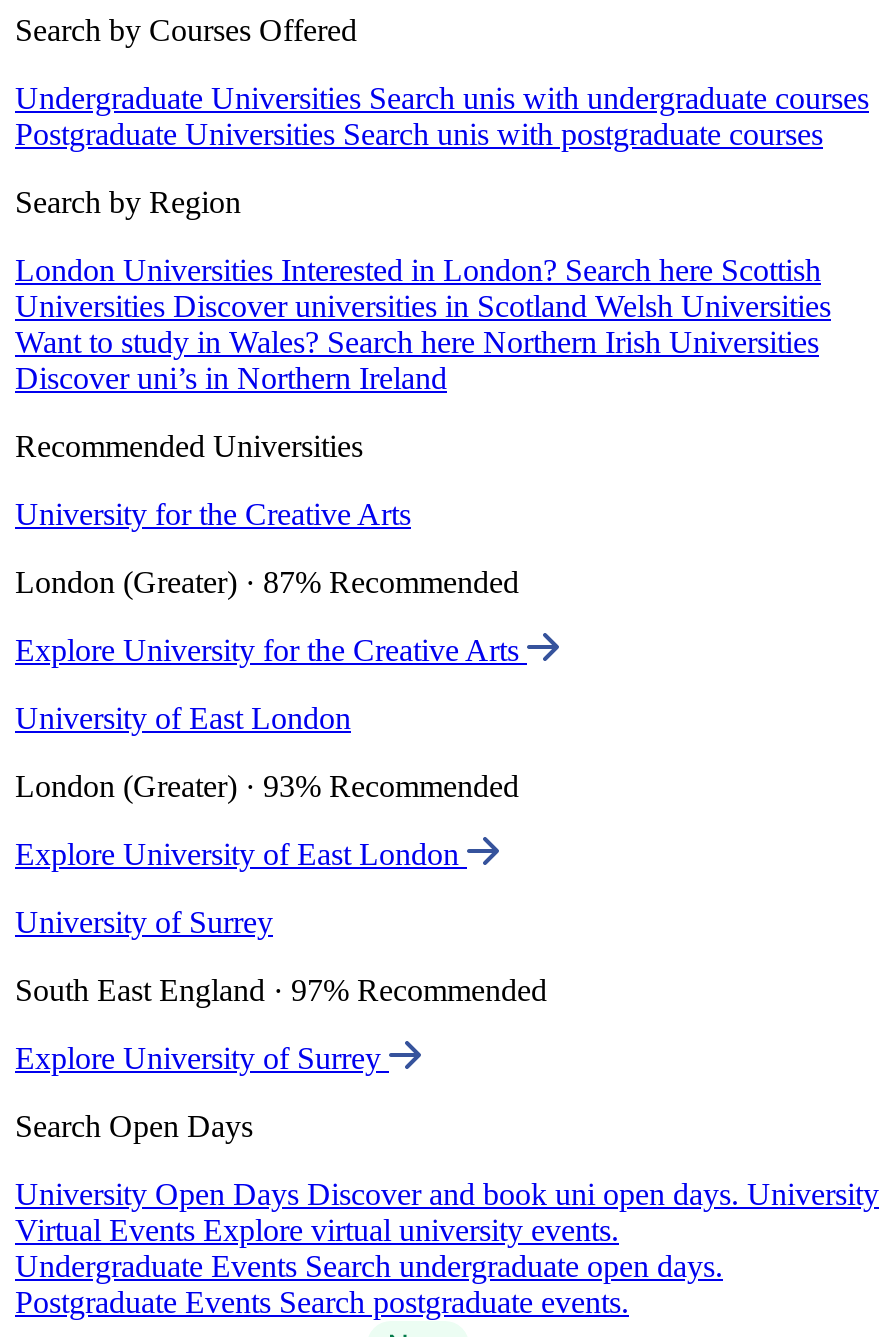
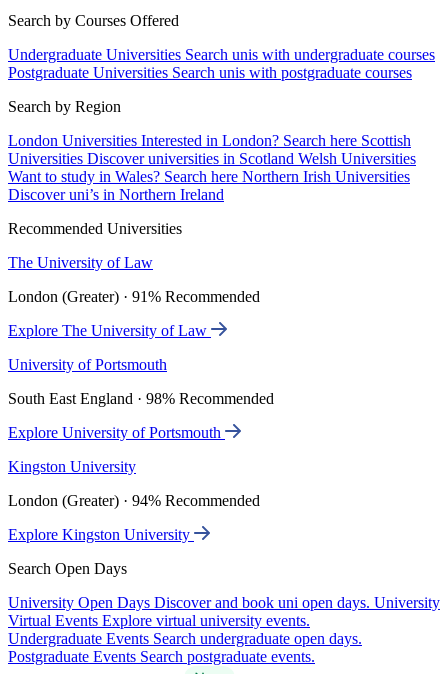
[15,497,411,531] University for the Creative Arts -> [8,254,153,271] The University of Law
[15,565,519,599] London (Greater) · 87% Recommended -> [8,288,260,305] London (Greater) · 91% Recommended
[15,633,527,667] Explore University for the Creative Arts -> [8,322,211,339] Explore The University of Law
[15,701,351,735] University of East London -> [8,356,167,373] University of Portsmouth
[15,769,519,803] London (Greater) · 93% Recommended -> [8,390,274,407] South East England · 98% Recommended
[15,837,467,871] Explore University of East London -> [8,424,225,441] Explore University of Portsmouth
[15,905,273,939] University of Surrey -> [8,458,136,475] Kingston University
[15,973,547,1007] South East England · 97% Recommended -> [8,492,260,509] London (Greater) · 94% Recommended
[15,1041,389,1075] Explore University of Surrey -> [8,526,194,543] Explore Kingston University

